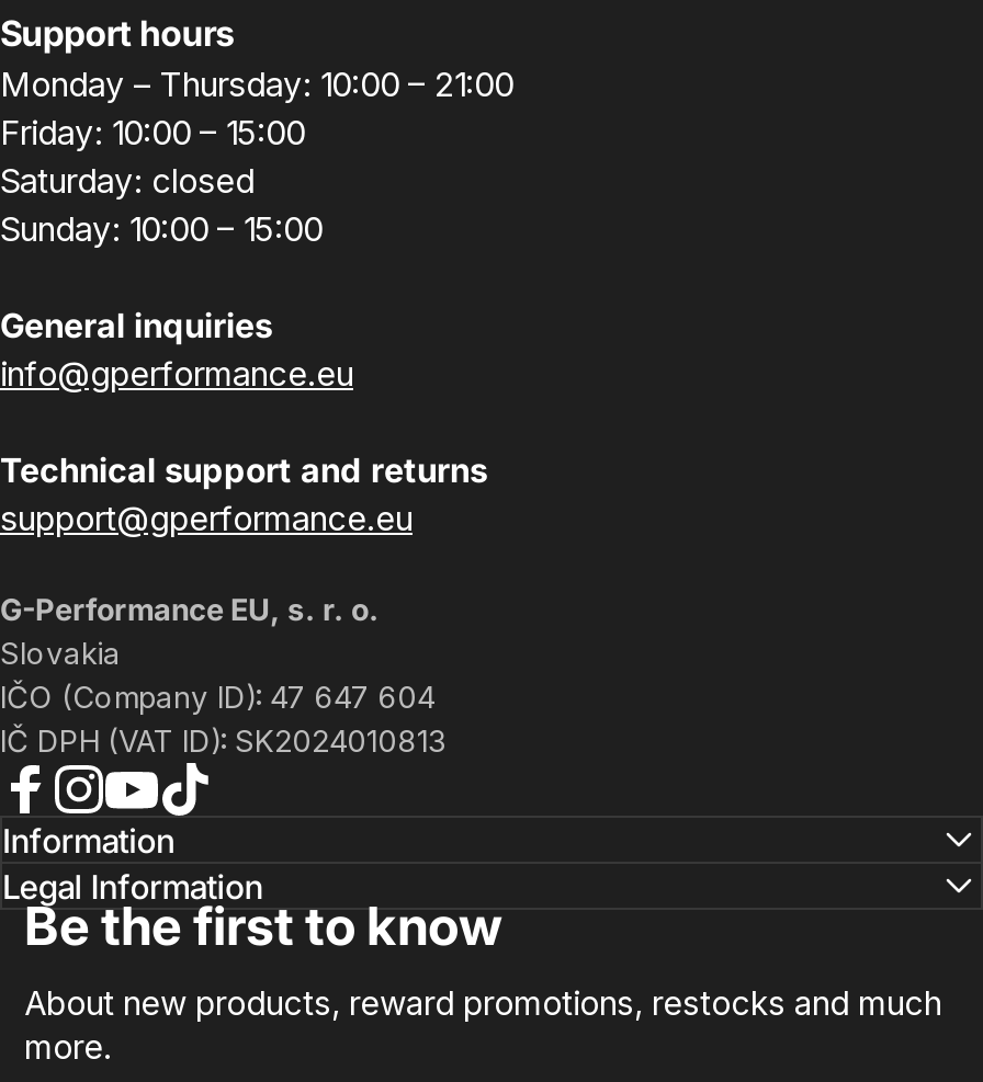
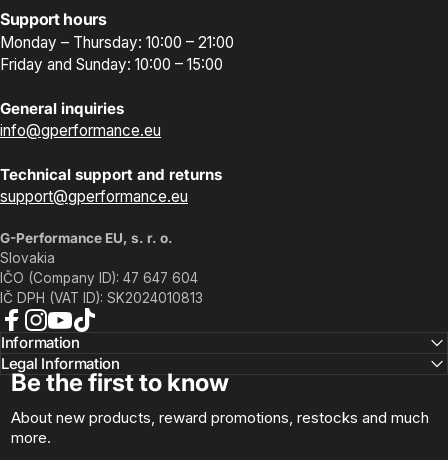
[0,112,323,251] Friday: 10:00 – 15:00 | Saturday: closed | Sunday: 10:00 – 15:00 -> [0,55,223,74] Friday and Sunday: 10:00 – 15:00

